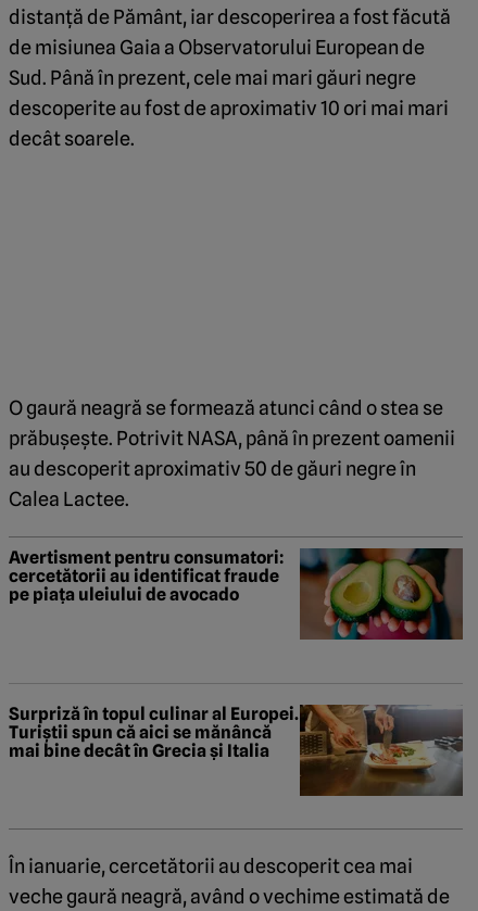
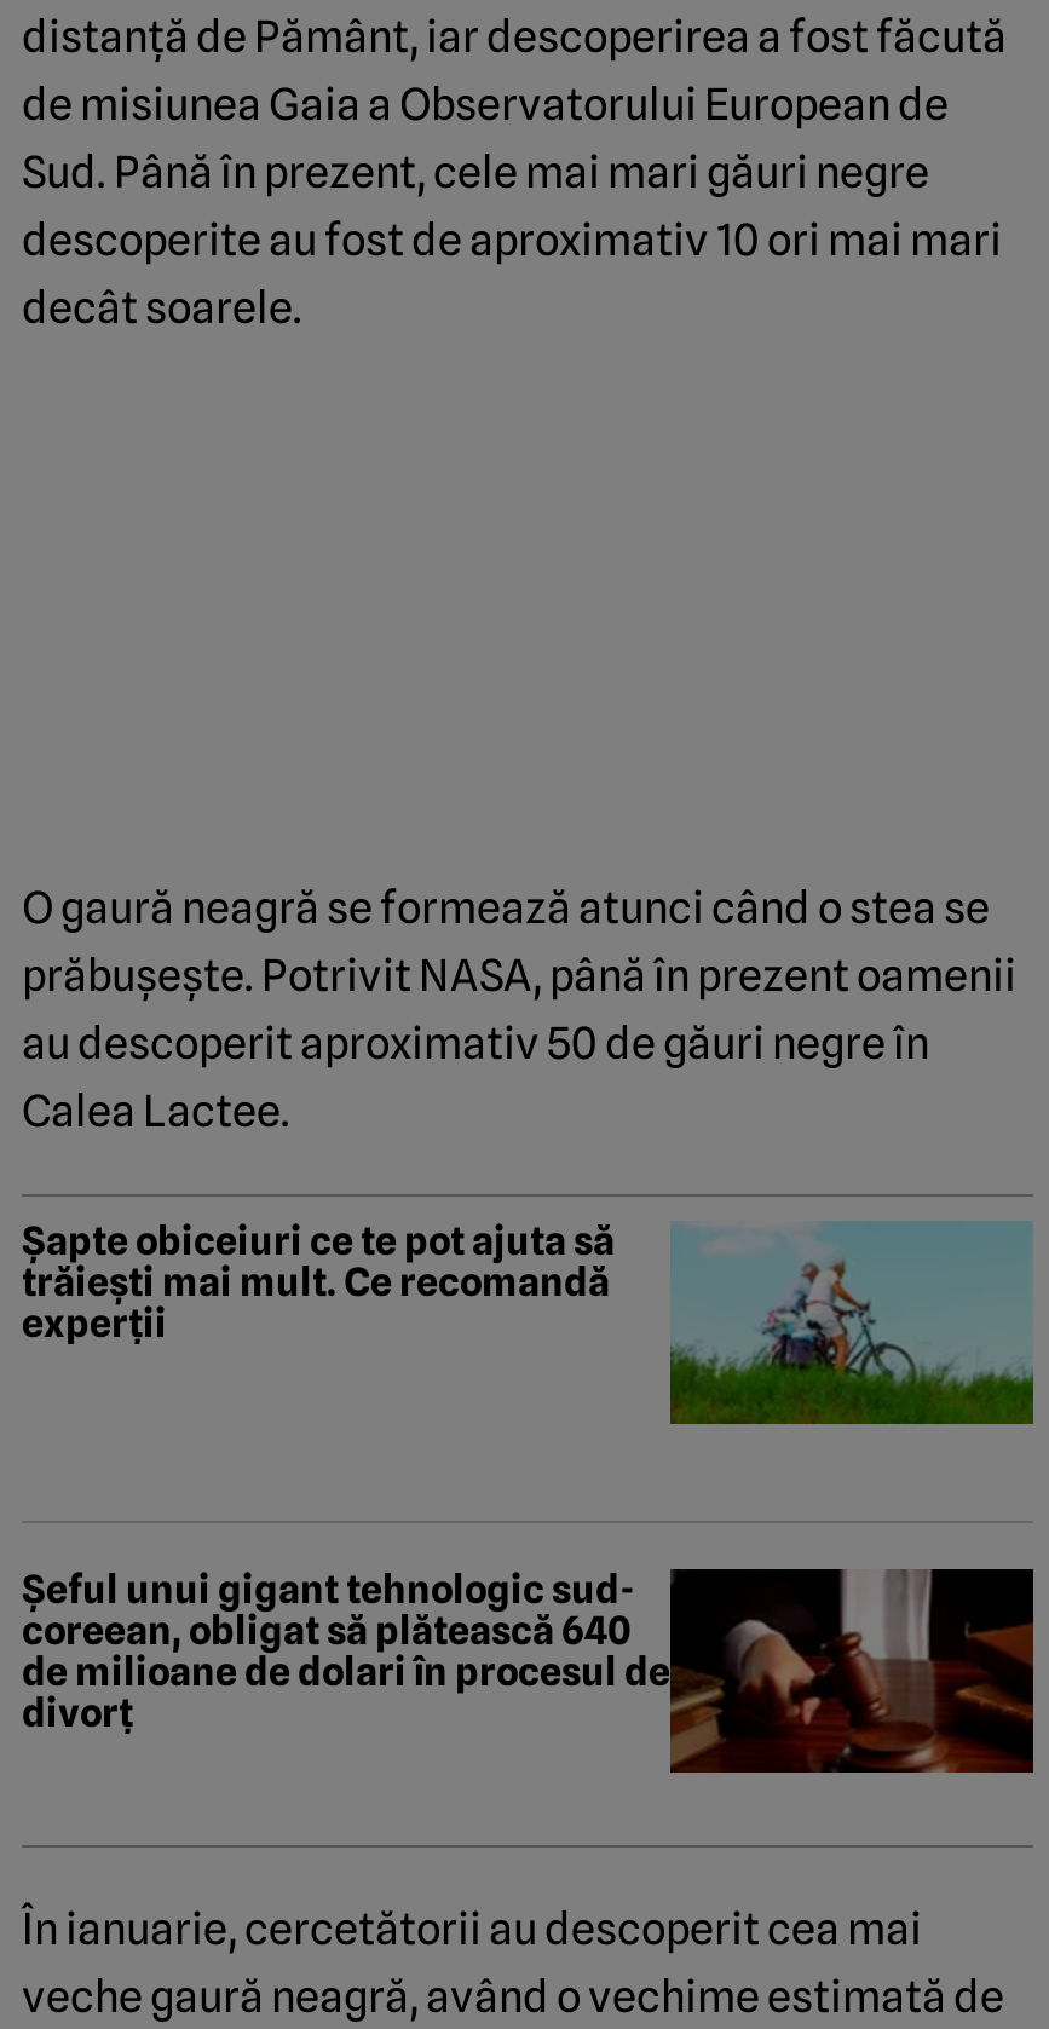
[9,547,464,641] [image] | Avertisment pentru consumatori: | cercetătorii au identificat fraude | pe piața uleiului de avocado -> [22,1218,1033,1426] [image] | Șapte obiceiuri ce te pot ajuta să | trăiești mai mult. Ce recomandă | experții
[9,703,464,797] [image] | Surpriză în topul culinar al Europei. | Turiștii spun că aici se mănâncă | mai bine decât în Grecia și Italia -> [22,1566,1036,1775] [image] | Șeful unui gigant tehnologic sud- | coreean, obligat să plătească 640 | de milioane de dolari în procesul de | divorț

